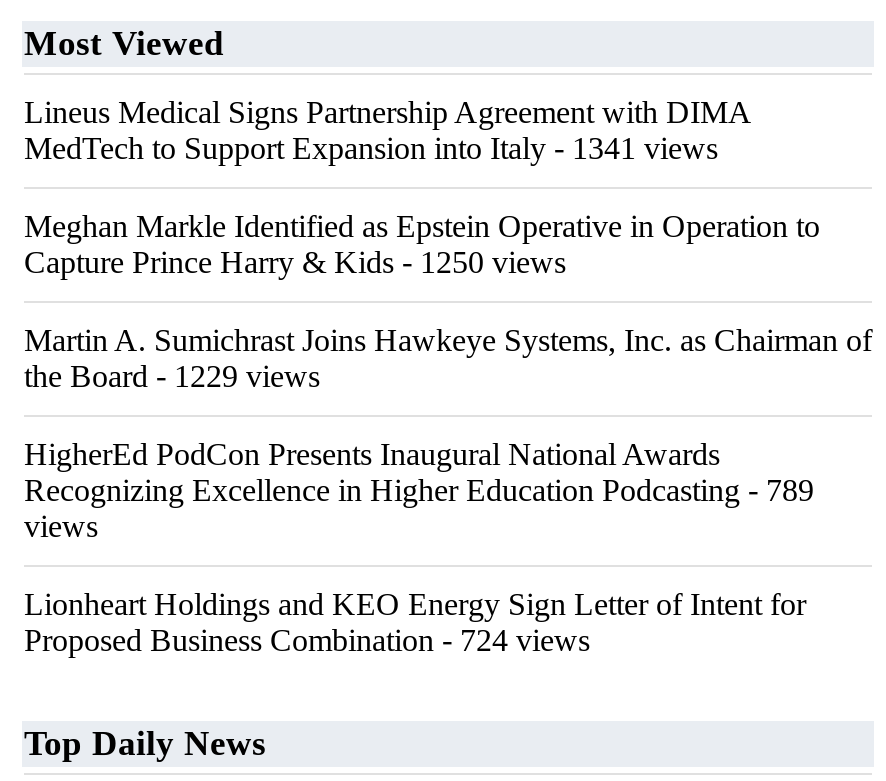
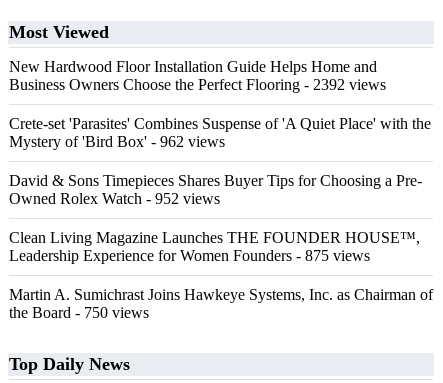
[24,95,820,279] Lineus Medical Signs Partnership Agreement with DIMA | MedTech to Support Expansion into Italy - 1341 views | Meghan Markle Identified as Epstein Operative in Operation to | Capture Prince Harry & Kids - 1250 views -> [9,58,431,264] New Hardwood Floor Installation Guide Helps Home and | Business Owners Choose the Perfect Flooring - 2392 views | Crete-set 'Parasites' Combines Suspense of 'A Quiet Place' with the | Mystery of 'Bird Box' - 962 views | David & Sons Timepieces Shares Buyer Tips for Choosing a Pre- | Owned Rolex Watch - 952 views | Clean Living Magazine Launches THE FOUNDER HOUSE™, | Leadership Experience for Women Founders - 875 views
moved [24,323,872,357] -> [9,286,433,303]: Martin A. Sumichrast Joins Hawkeye Systems, Inc. as Chairman of
[24,359,814,657] the Board - 1229 views | HigherEd PodCon Presents Inaugural National Awards | Recognizing Excellence in Higher Education Podcasting - 789 | views | Lionheart Holdings and KEO Energy Sign Letter of Intent for | Proposed Business Combination - 724 views -> [9,304,149,321] the Board - 750 views

